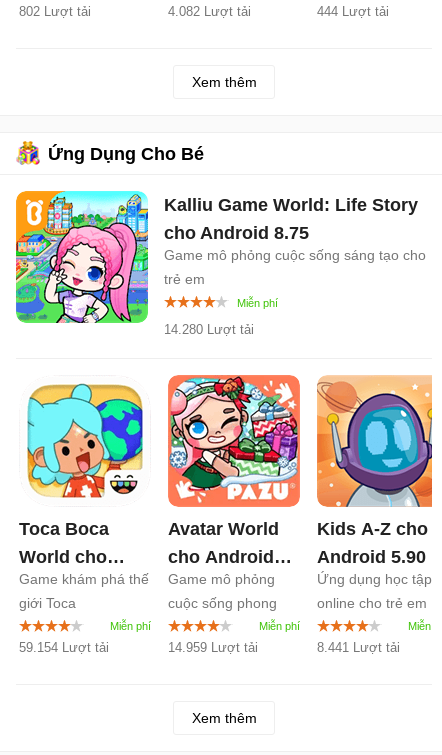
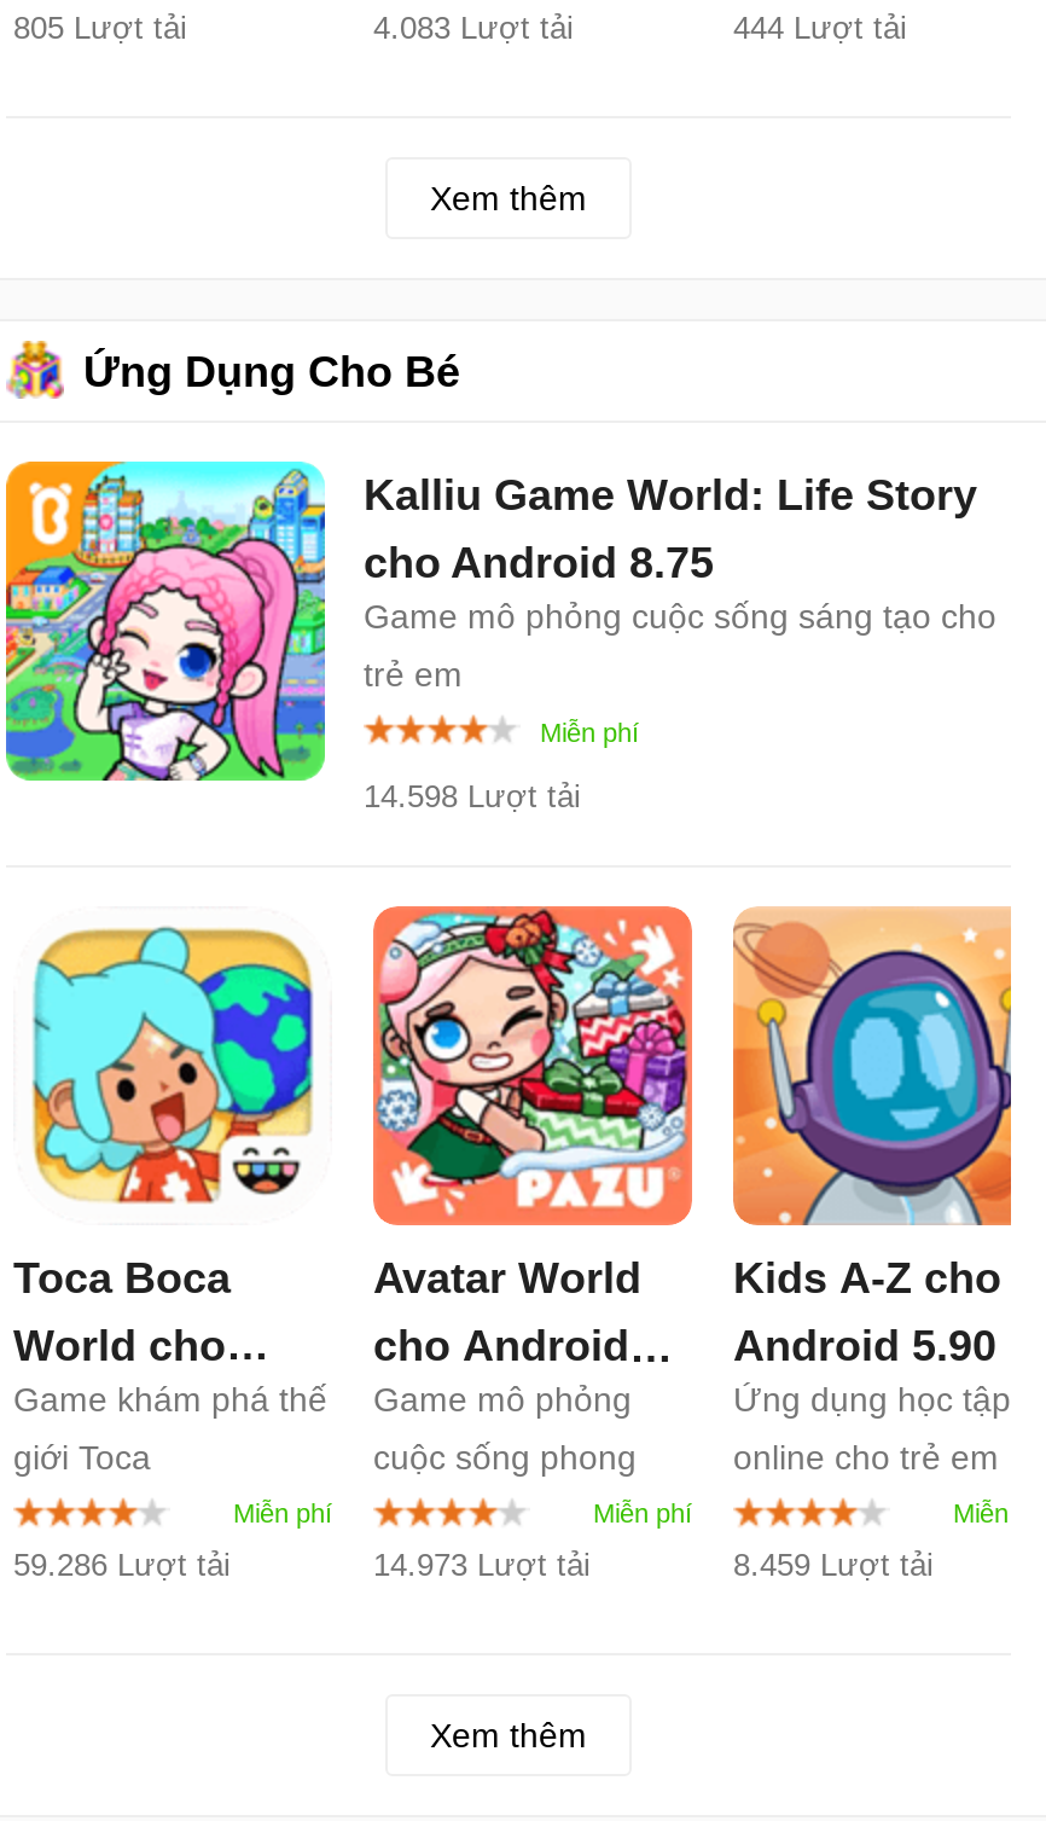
[19,4,91,19] 802 Lượt tải -> [13,9,187,46] 805 Lượt tải
[168,4,251,19] 4.082 Lượt tải -> [373,9,574,46] 4.083 Lượt tải
[164,322,254,337] 14.280 Lượt tải -> [364,779,581,815] 14.598 Lượt tải
[19,640,109,655] 59.154 Lượt tải -> [13,1547,231,1583] 59.286 Lượt tải
[168,640,258,655] 14.959 Lượt tải -> [373,1547,591,1583] 14.973 Lượt tải
[317,640,400,655] 8.441 Lượt tải -> [733,1547,934,1583] 8.459 Lượt tải

